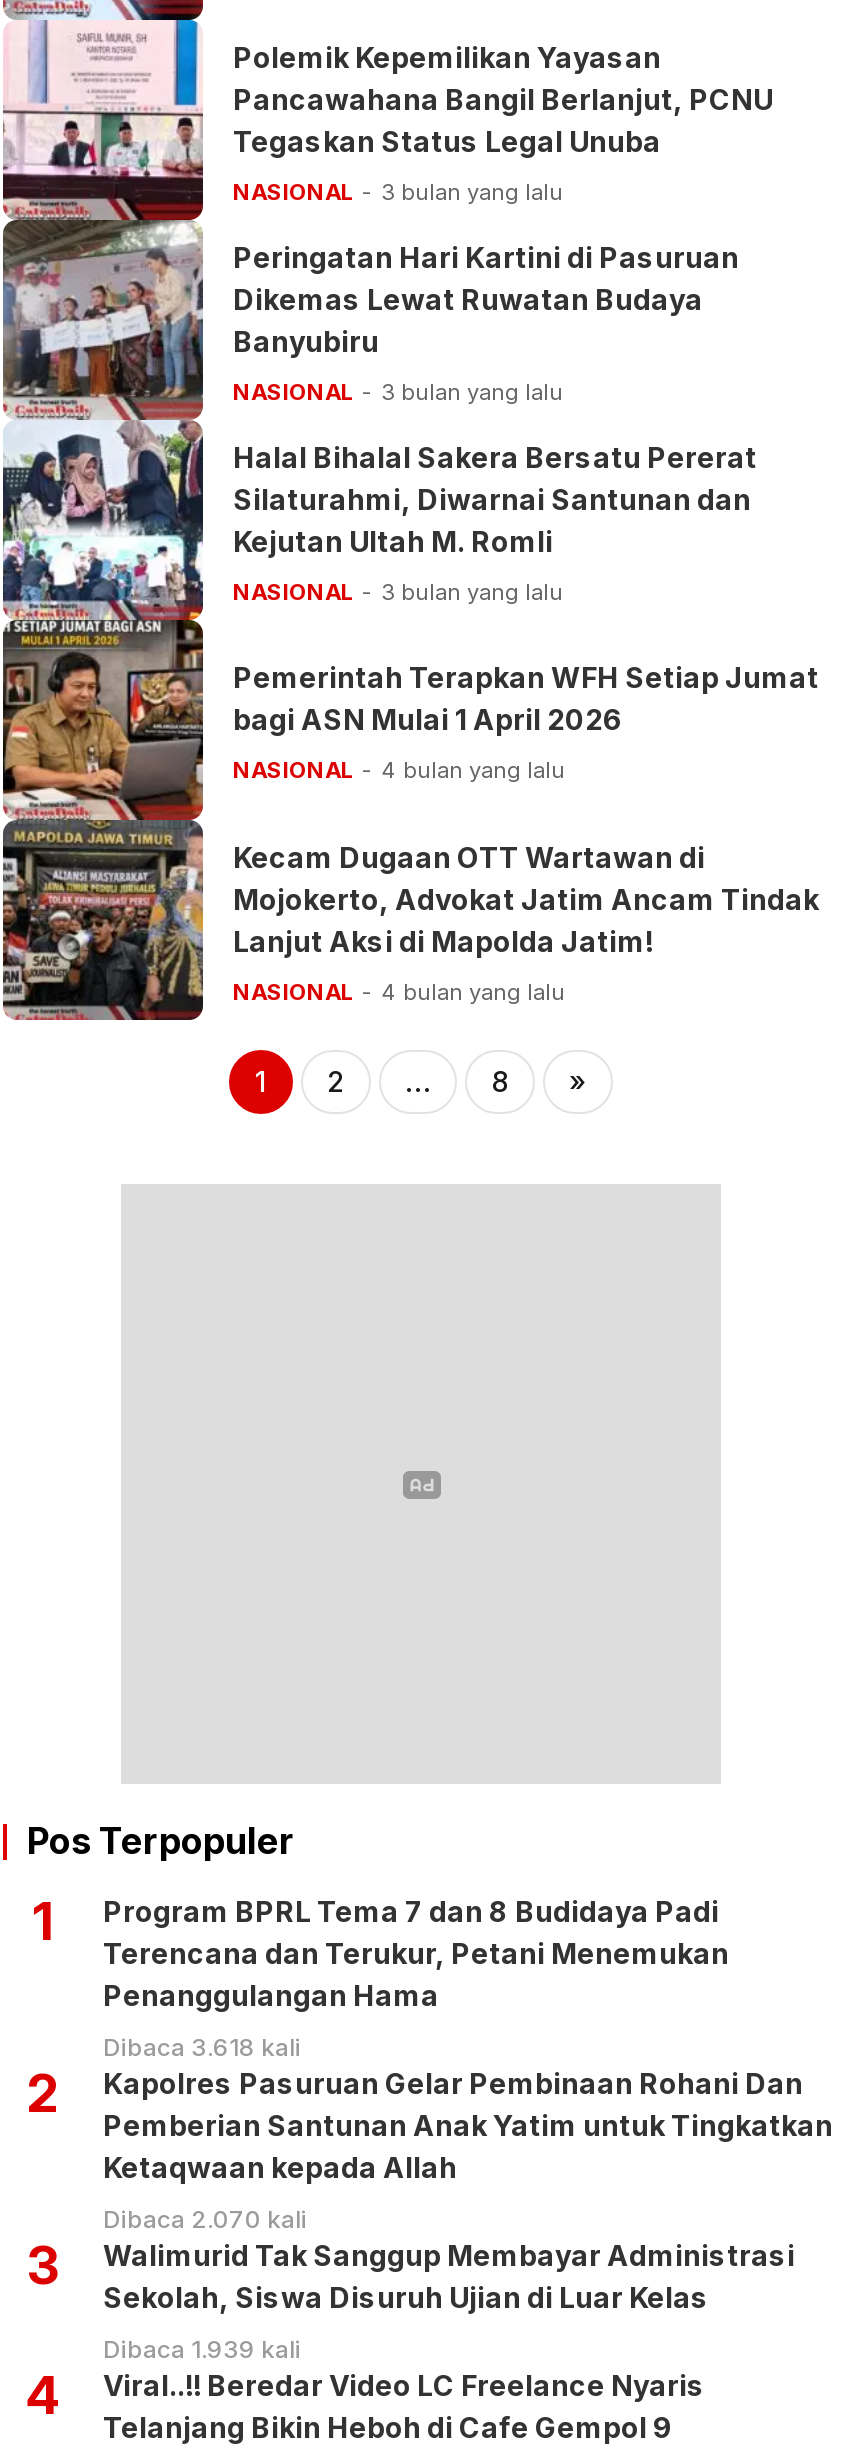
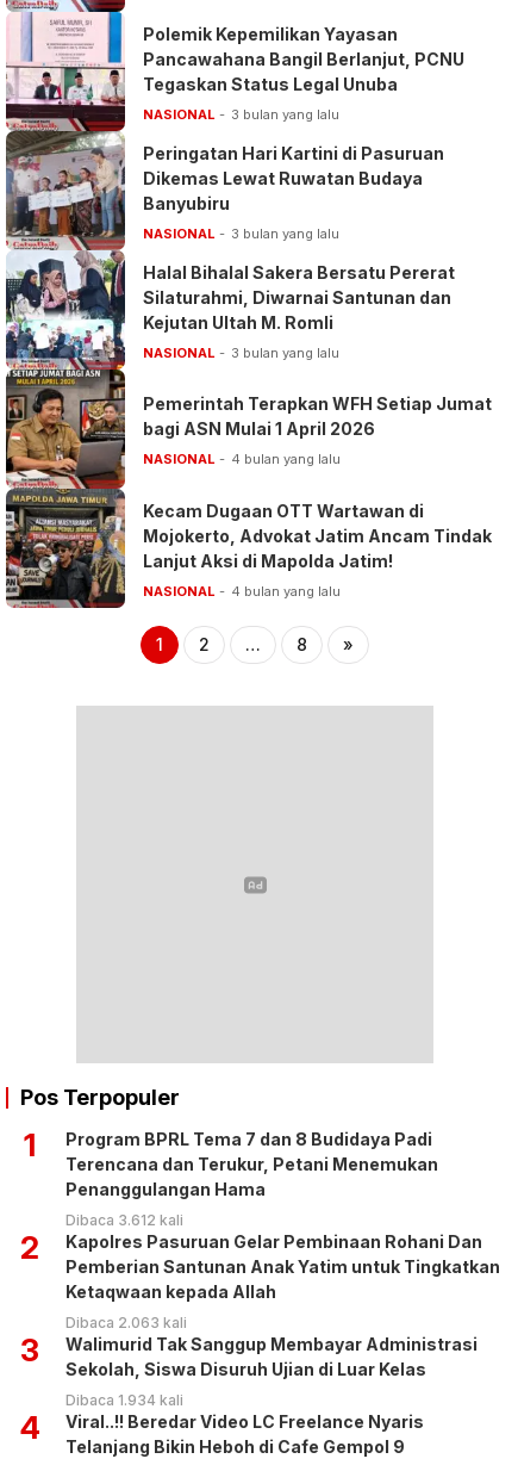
[103,2032,301,2062] Dibaca 3.618 kali -> [65,1211,183,1229] Dibaca 3.612 kali
[103,2204,307,2234] Dibaca 2.070 kali -> [65,1313,187,1331] Dibaca 2.063 kali
[103,2334,301,2364] Dibaca 1.939 kali -> [65,1391,183,1409] Dibaca 1.934 kali

